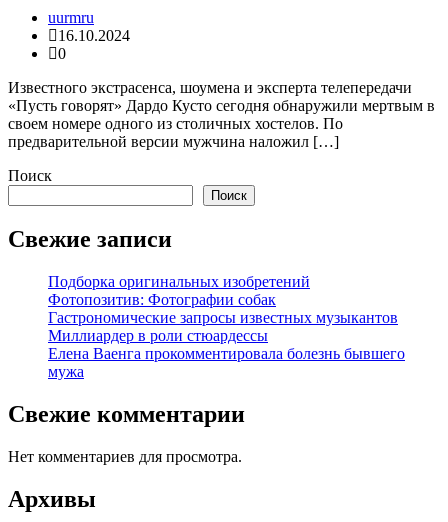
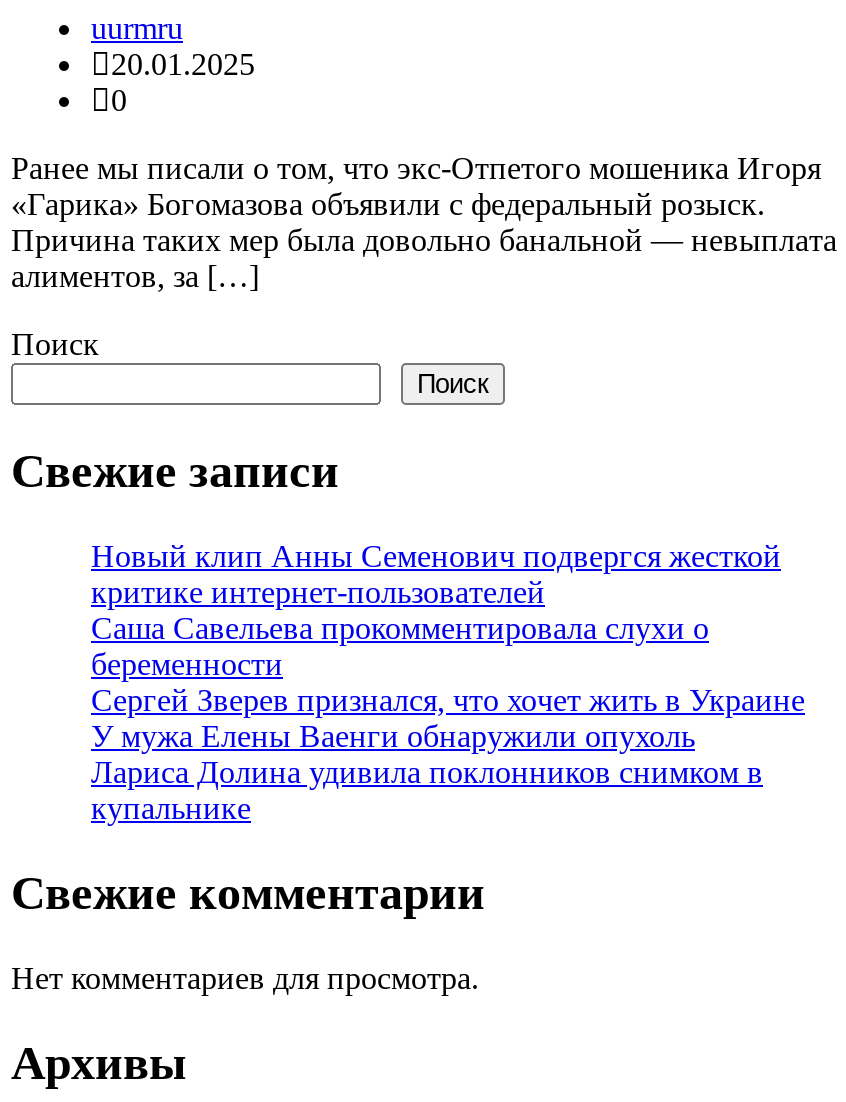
[58,27,130,44] 16.10.2024 -> [111,47,255,81] 20.01.2025
[8,79,435,150] Известного экстрасенса, шоумена и эксперта телепередачи | «Пусть говорят» Дардо Кусто сегодня обнаружили мертвым в | своем номере одного из столичных хостелов. По | предварительной версии мужчина наложил […] -> [11,151,837,293] Ранее мы писали о том, что экс-Отпетого мошеника Игоря | «Гарика» Богомазова объявили с федеральный розыск. | Причина таких мер была довольно банальной — невыплата | алиментов, за […]
[48,273,405,380] Подборка оригинальных изобретений | Фотопозитив: Фотографии собак | Гастрономические запросы известных музыкантов | Миллиардер в роли стюардессы | Елена Ваенга прокомментировала болезнь бывшего | мужа -> [91,539,805,825] Новый клип Анны Семенович подвергся жесткой | критике интернет-пользователей | Саша Савельева прокомментировала слухи о | беременности | Сергей Зверев признался, что хочет жить в Украине | У мужа Елены Ваенги обнаружили опухоль | Лариса Долина удивила поклонников снимком в | купальнике

